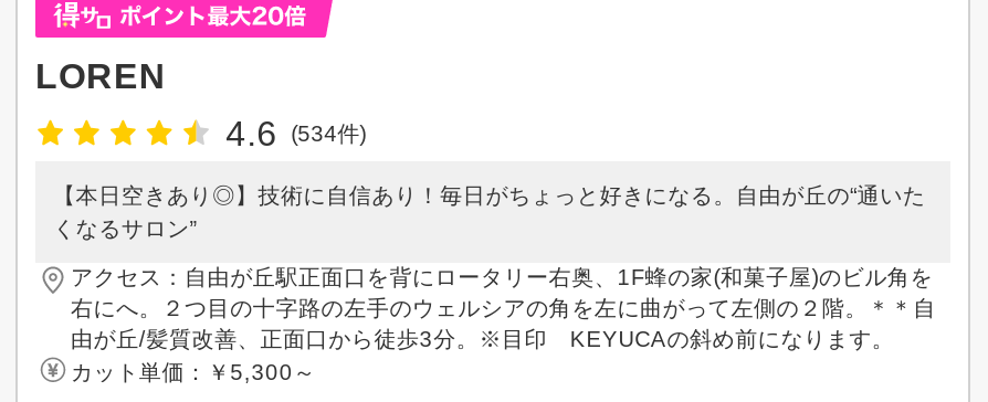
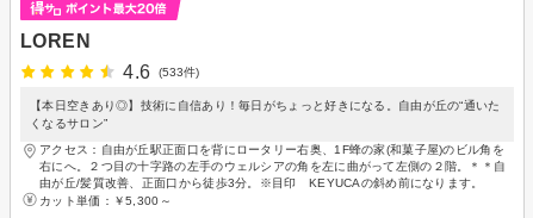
[226,115,366,153] 4.6 (534件) -> [123,62,199,82] 4.6 (533件)

